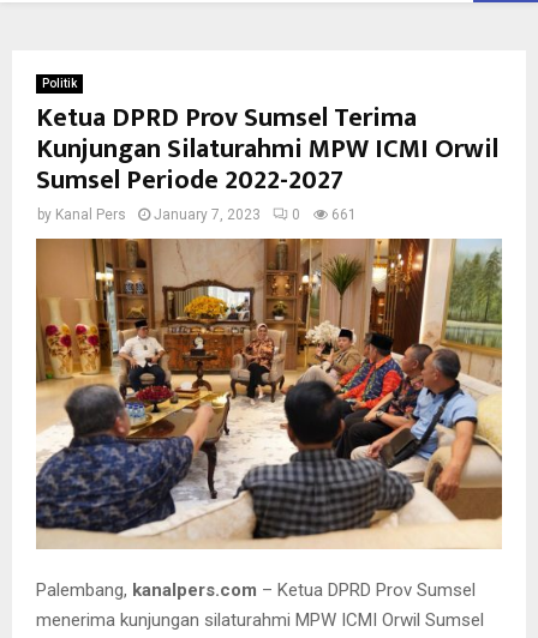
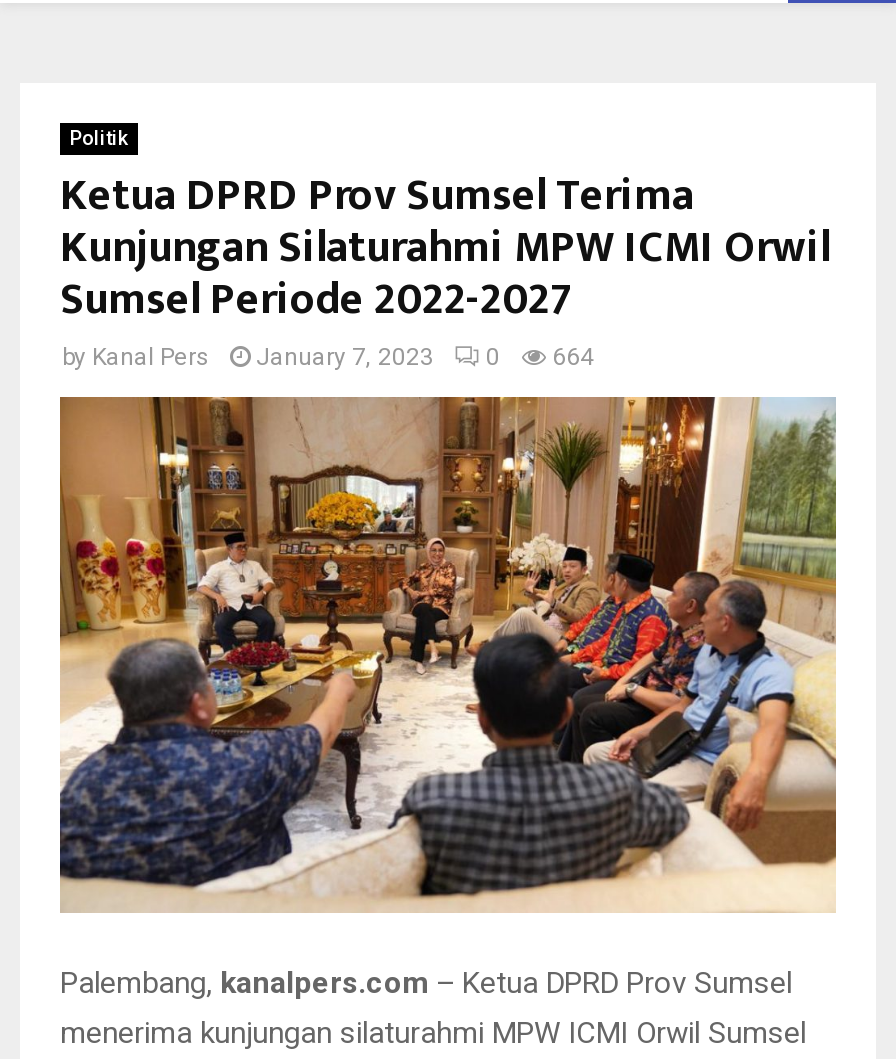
[37,206,357,223] by Kanal Pers January 7, 2023 0 661 -> [62,343,594,371] by Kanal Pers January 7, 2023 0 664

